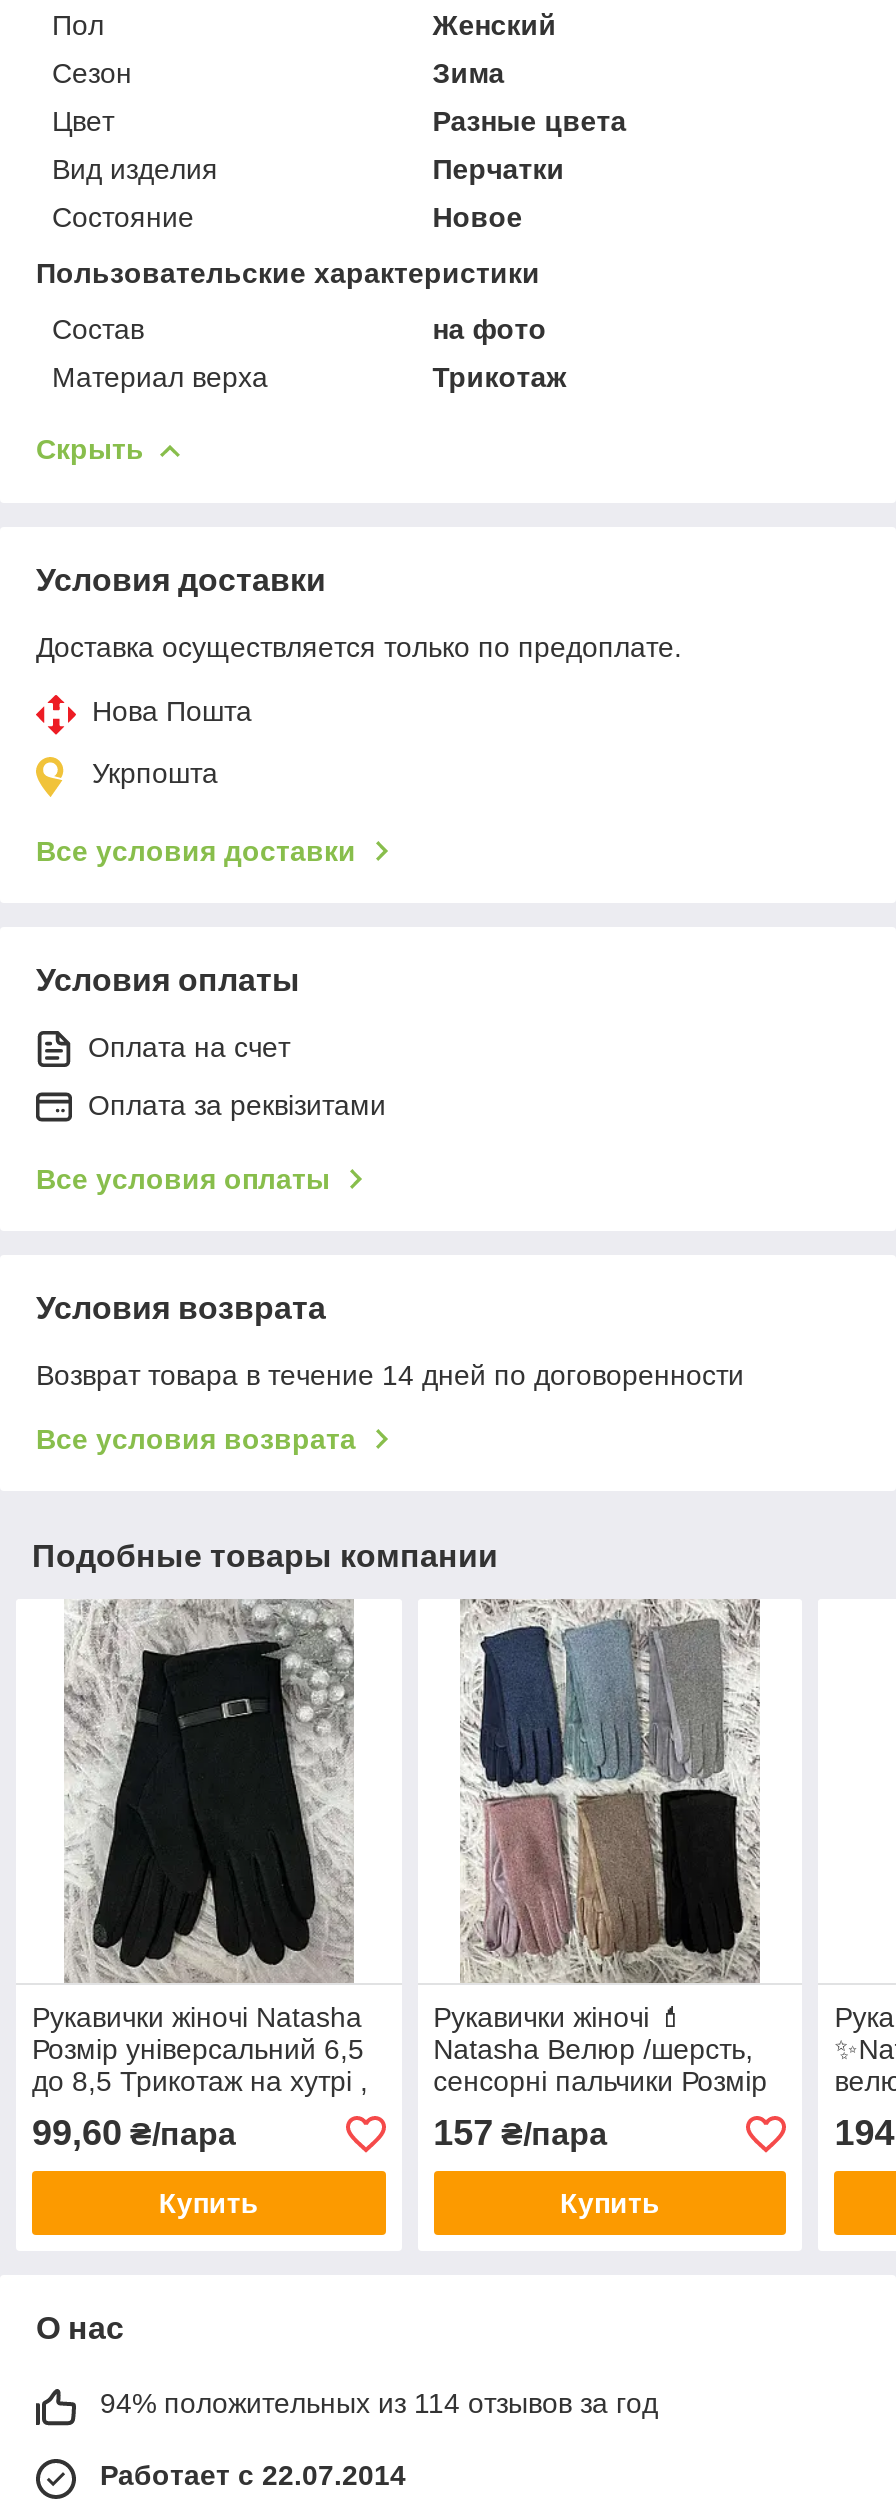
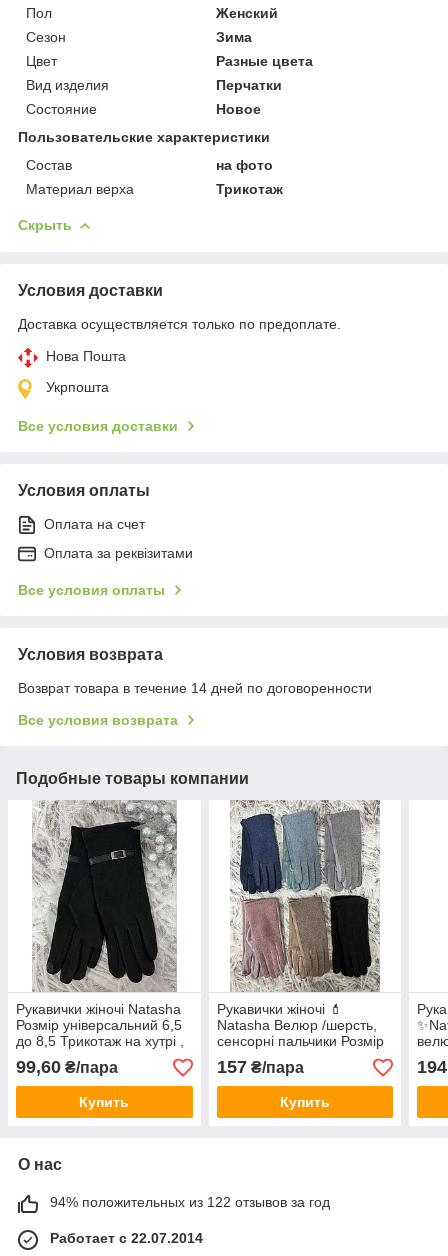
[100,2388,658,2420] 94% положительных из 114 отзывов за год -> [50,1194,330,1210] 94% положительных из 122 отзывов за год

